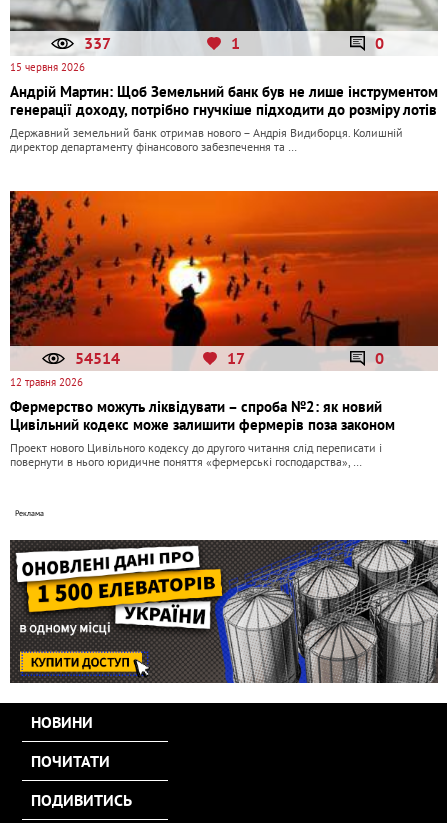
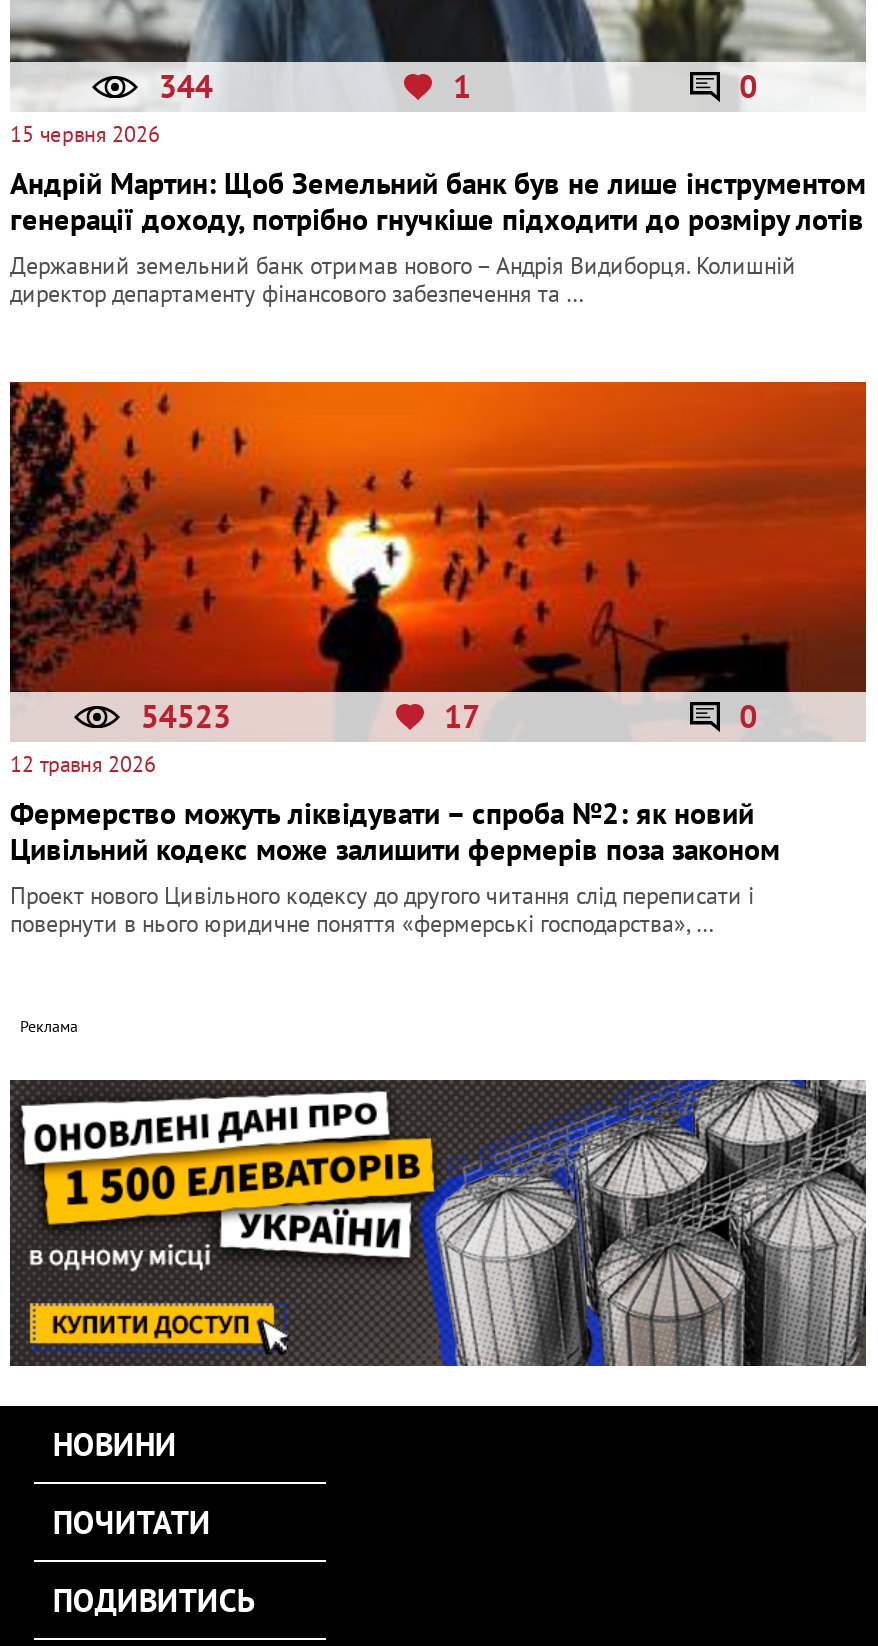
[84,33,111,53] 337 -> [159,66,213,106] 344
[75,348,120,368] 54514 -> [141,696,231,736] 54523

